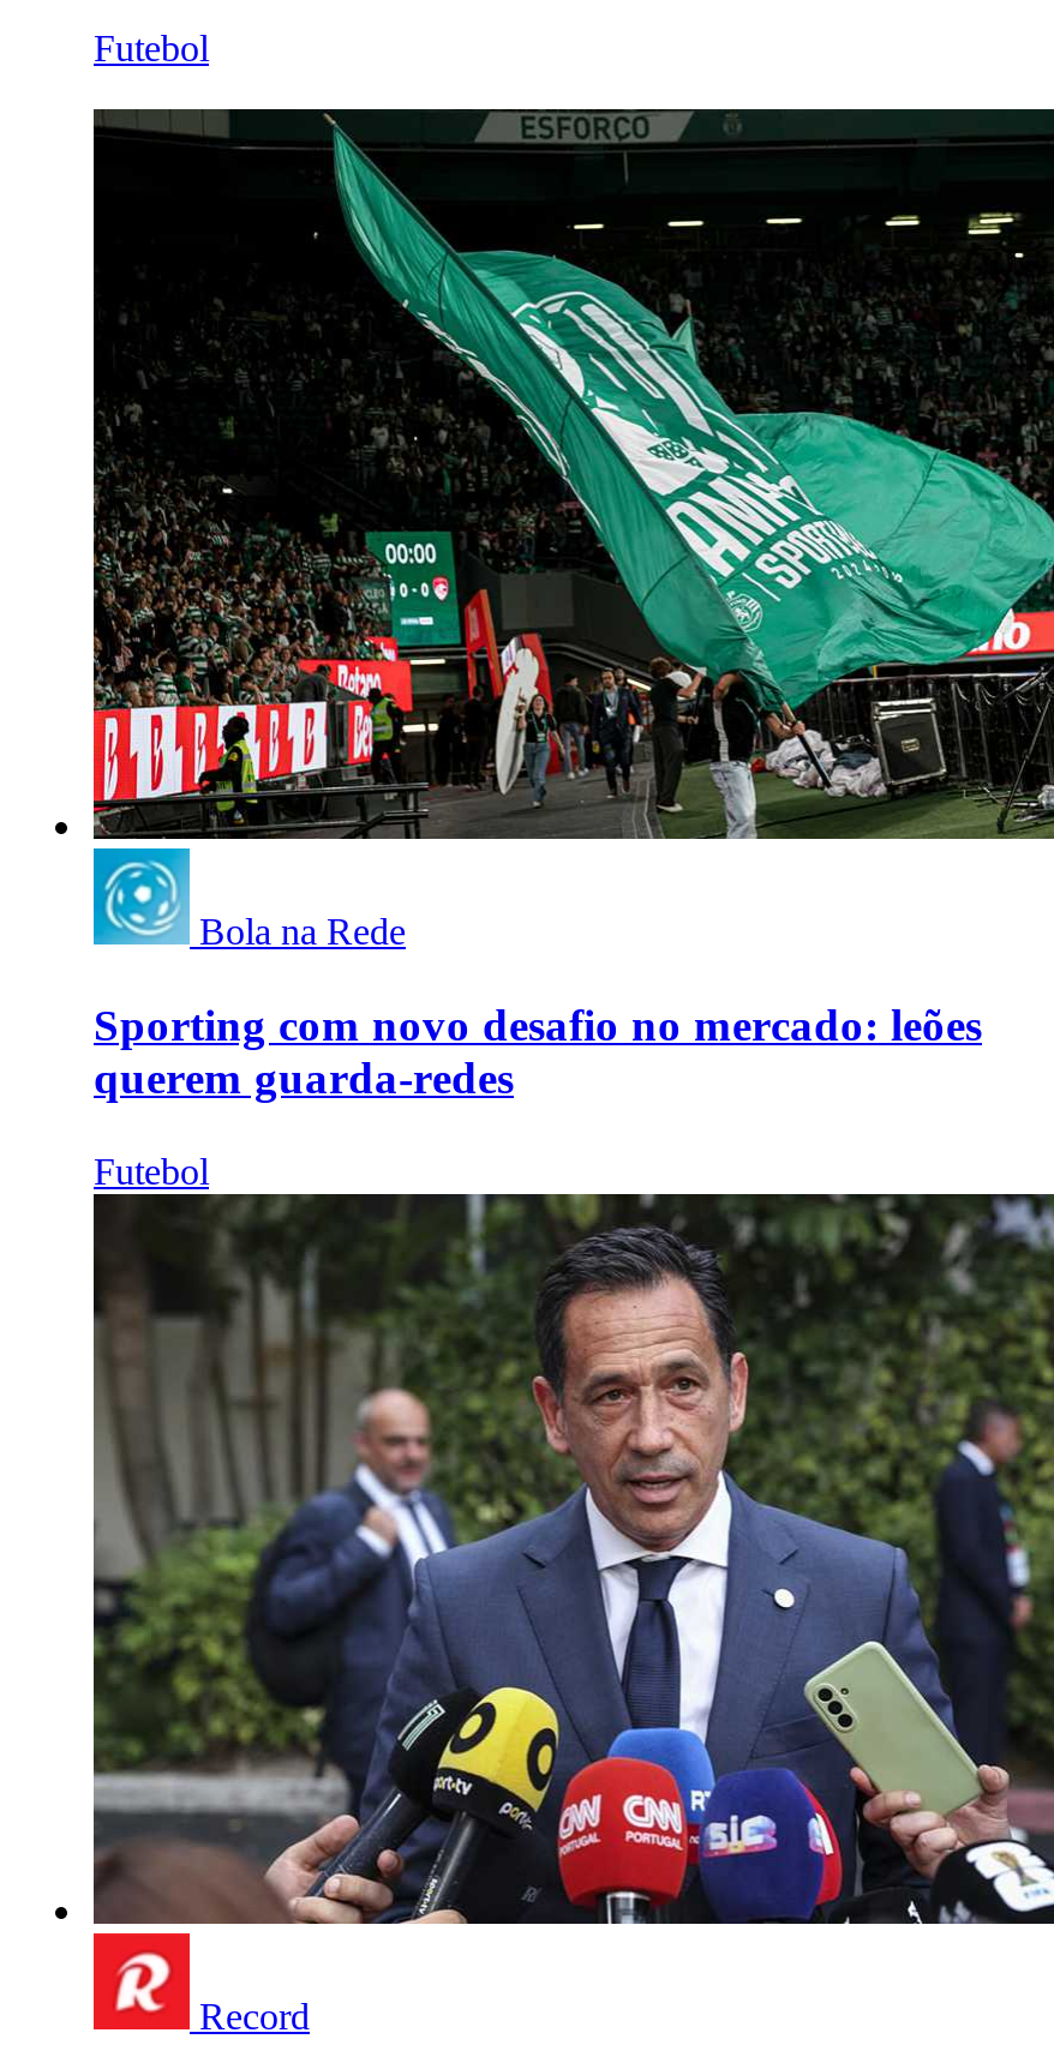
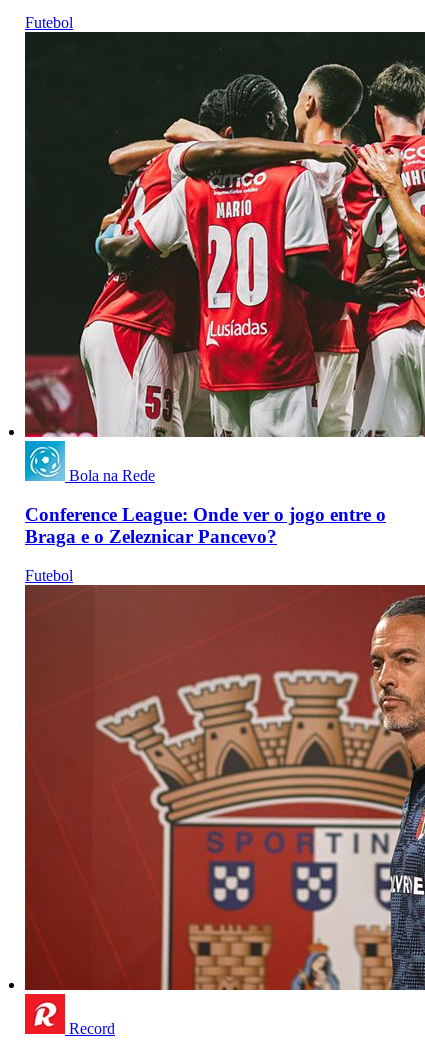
[91,71,1047,841] [image] -> [24,31,422,437] [image]
[94,1000,982,1103] Sporting com novo desafio no mercado: leões | querem guarda-redes -> [25,504,386,547] Conference League: Onde ver o jogo entre o | Braga e o Zeleznicar Pancevo?
[91,1192,1047,1926] [image] -> [24,584,422,991] [image]

